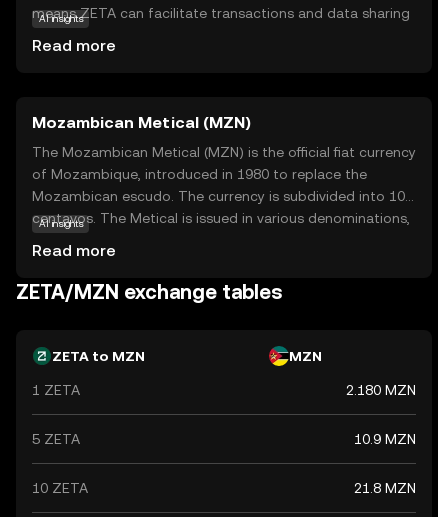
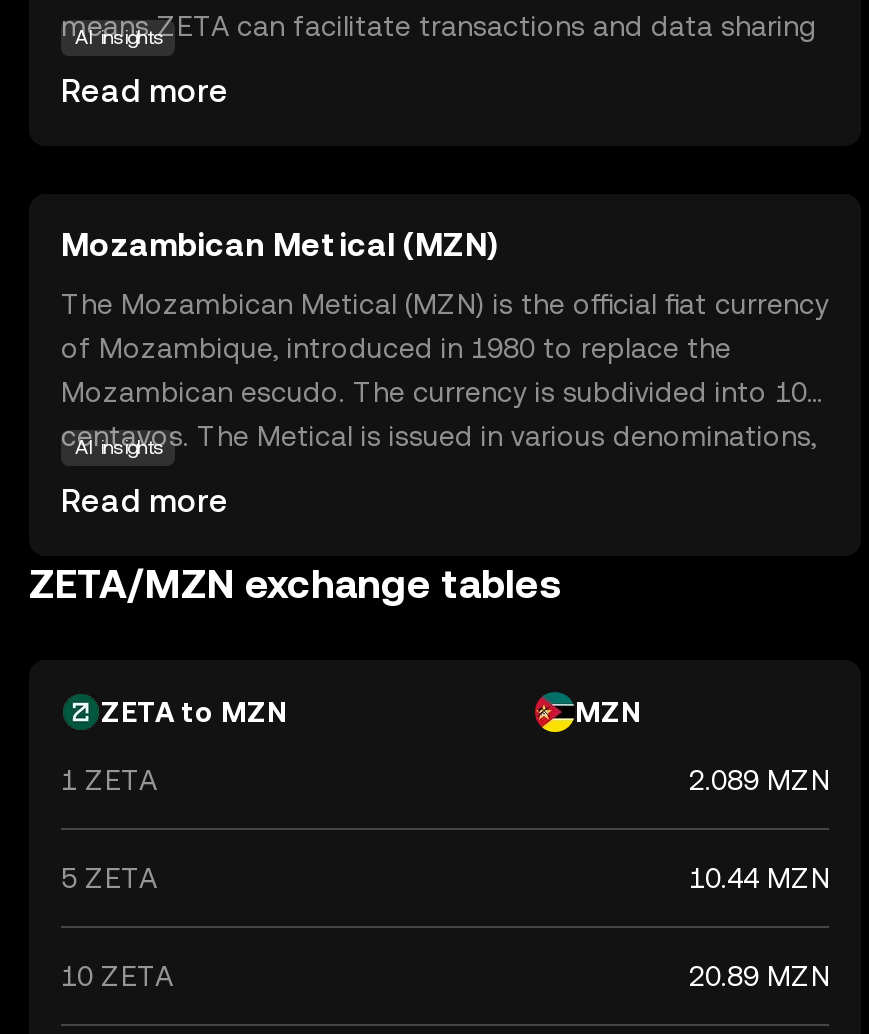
[346,382,416,398] 2.180 MZN -> [689,764,829,796] 2.089 MZN
[354,431,416,447] 10.9 MZN -> [689,862,829,894] 10.44 MZN
[354,480,416,496] 21.8 MZN -> [689,960,829,992] 20.89 MZN

